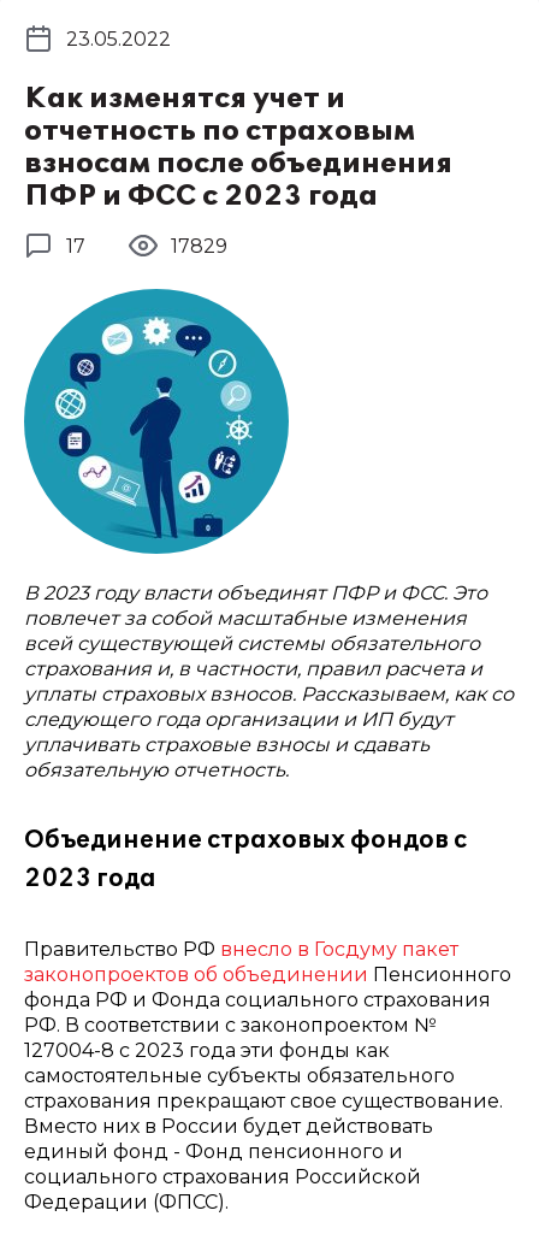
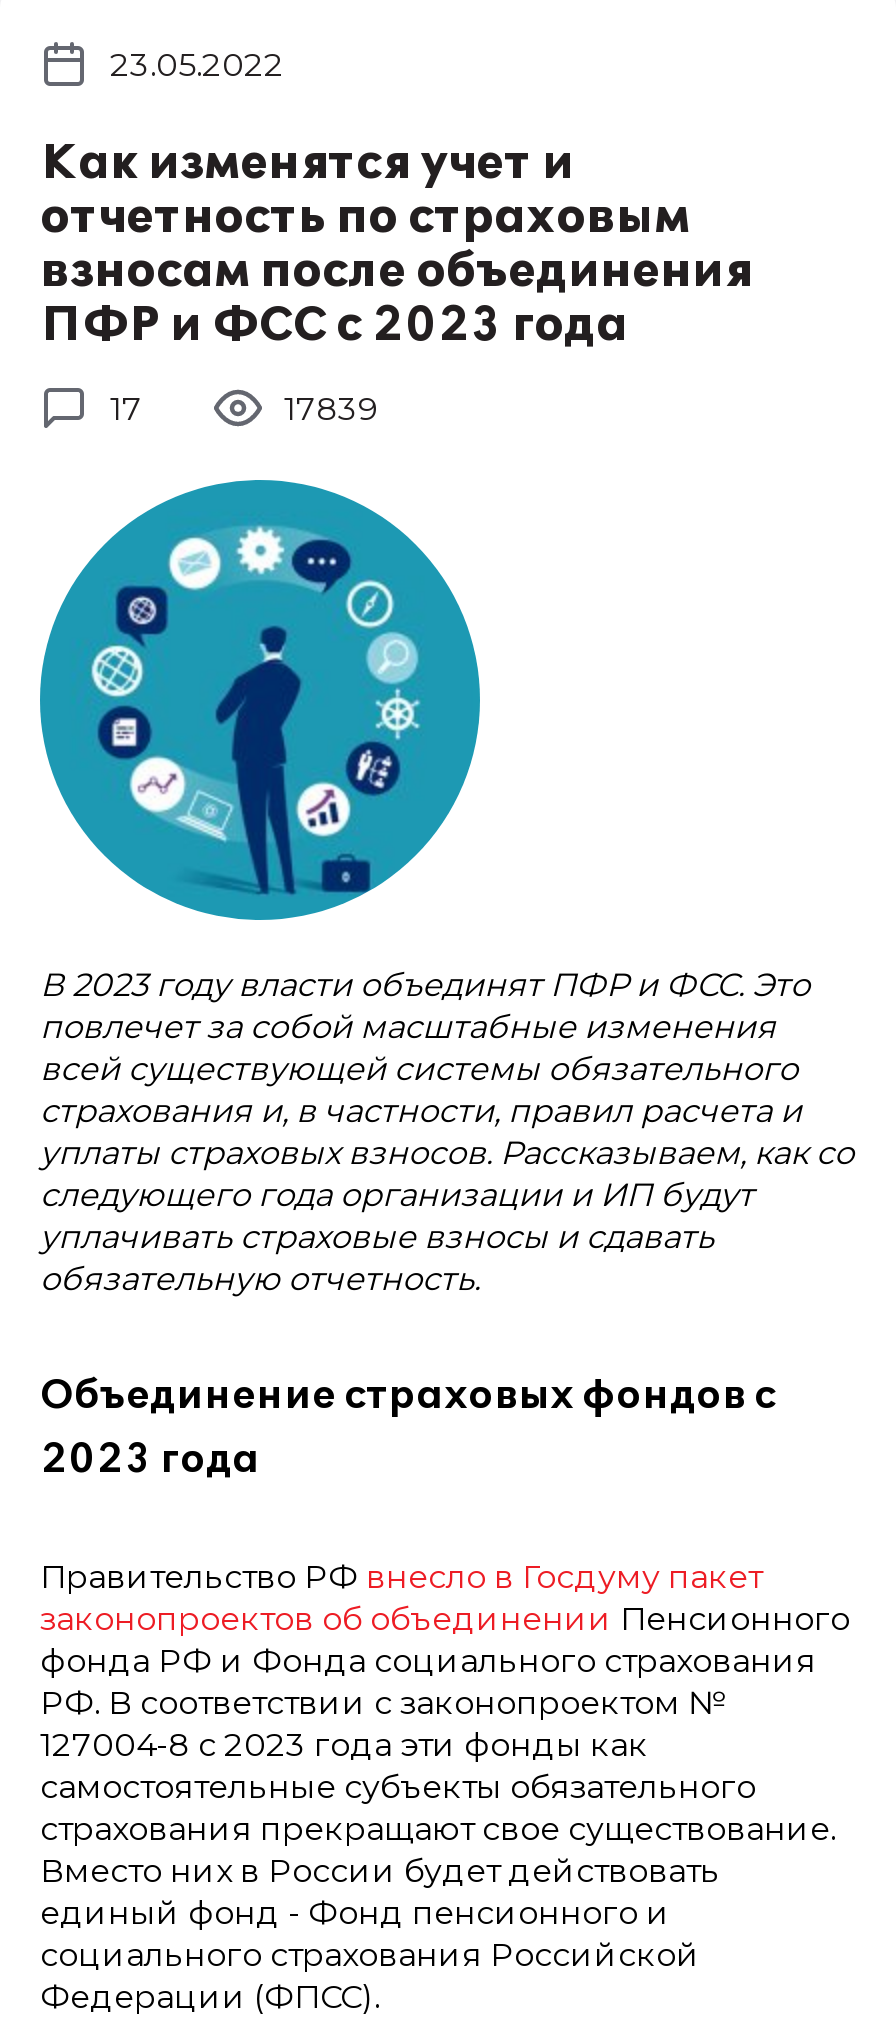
[171,234,227,257] 17829 -> [284,389,378,427] 17839

